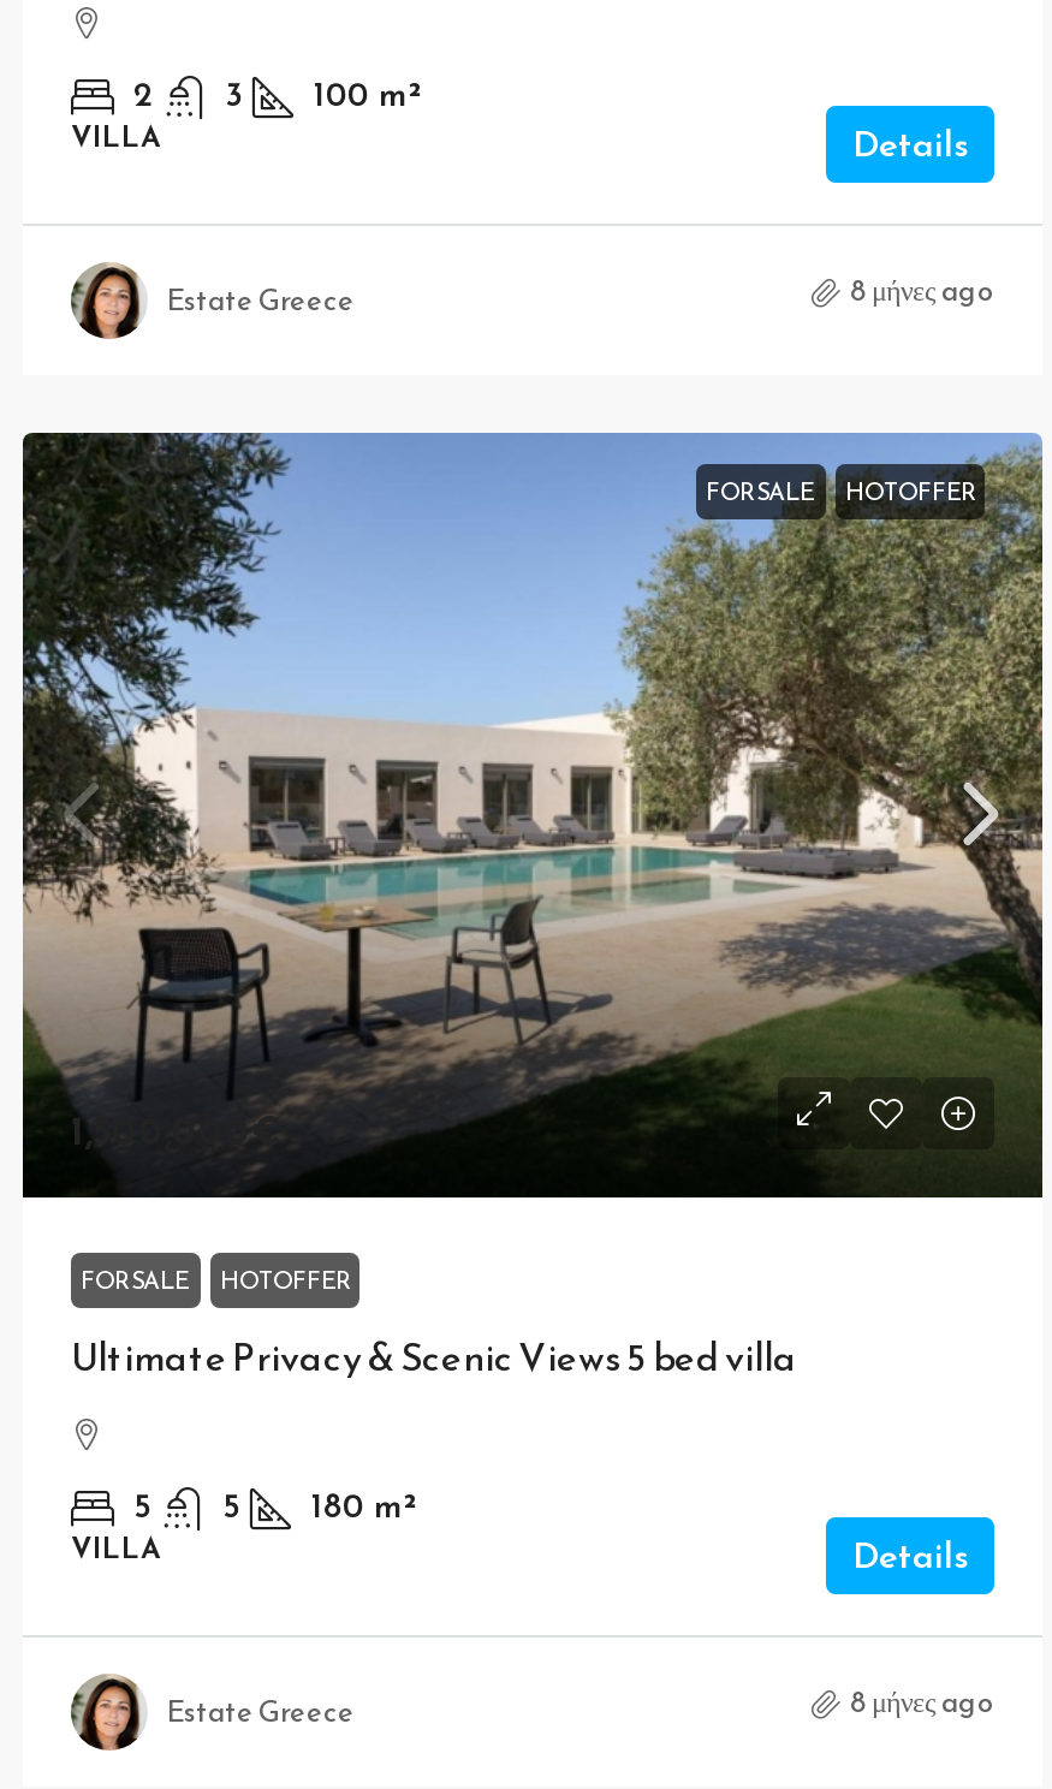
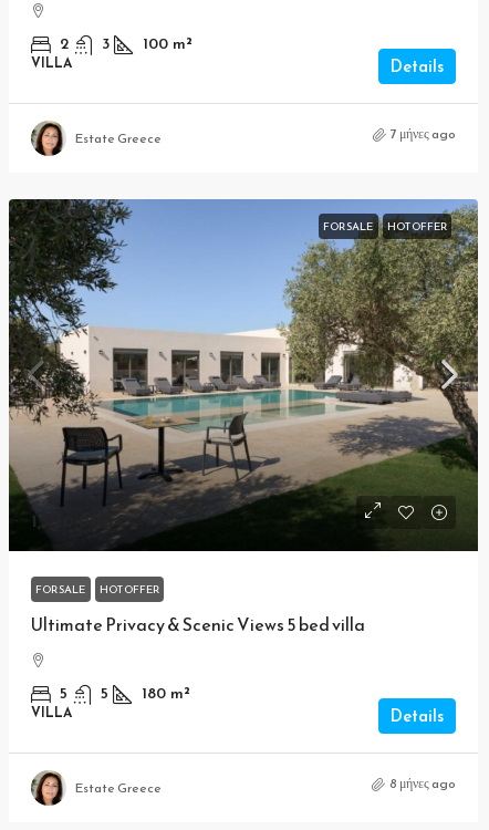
[850,269,994,313] 8 μήνες ago -> [391,124,456,144] 7 μήνες ago

